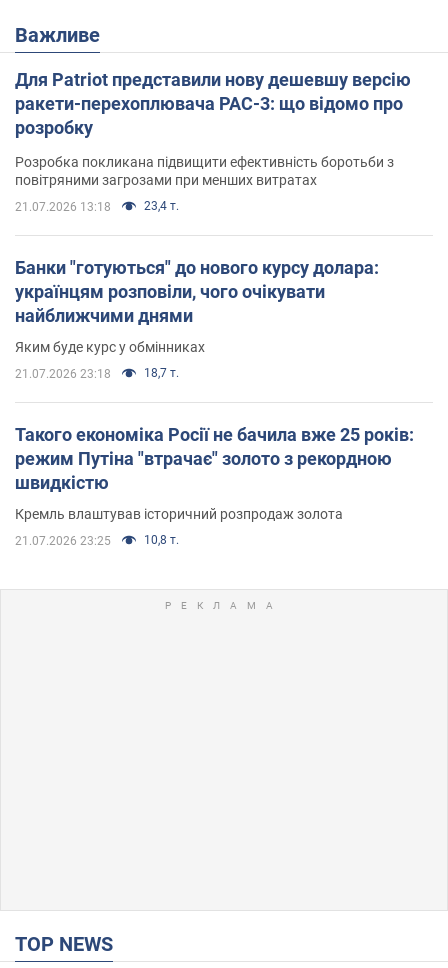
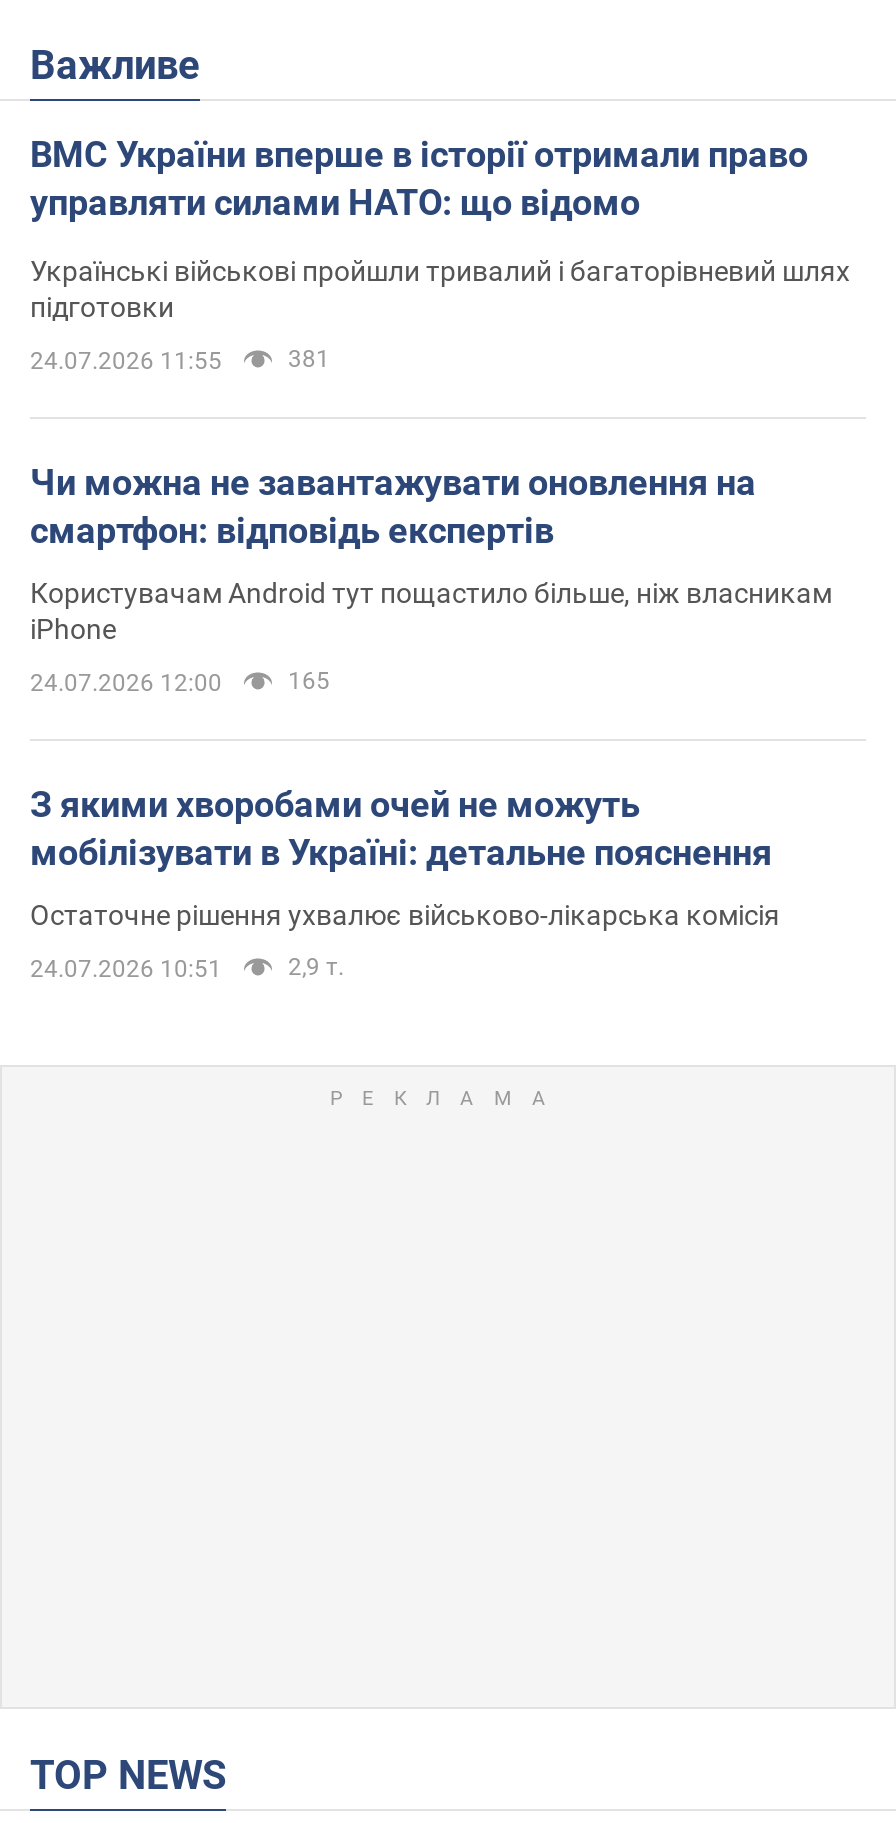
[15,69,411,138] Для Patriot представили нову дешевшу версію | ракети-перехоплювача PAC-3: що відомо про | розробку -> [30,134,808,224] ВМС України вперше в історії отримали право | управляти силами НАТО: що відомо
[15,154,394,188] Розробка покликана підвищити ефективність боротьби з | повітряними загрозами при менших витратах -> [30,256,850,324] Українські військові пройшли тривалий і багаторівневий шлях | підготовки
[15,199,179,214] 21.07.2026 13:18 | 23,4 т. -> [30,346,330,376] 24.07.2026 11:55 | 381
[15,257,379,326] Банки "готуються" до нового курсу долара: | українцям розповіли, чого очікувати | найближчими днями -> [30,462,756,552] Чи можна не завантажувати оновлення на | смартфон: відповідь експертів
[15,339,205,355] Яким буде курс у обмінниках -> [30,578,832,646] Користувачам Android тут пощастило більше, ніж власникам | iPhone
[15,366,179,381] 21.07.2026 23:18 | 18,7 т. -> [30,668,330,698] 24.07.2026 12:00 | 165
[15,424,414,493] Такого економіка Росії не бачила вже 25 років: | режим Путіна "втрачає" золото з рекордною | швидкістю -> [30,784,772,874] З якими хворобами очей не можуть | мобілізувати в Україні: детальне пояснення
[15,506,343,522] Кремль влаштував історичний розпродаж золота -> [30,900,780,932] Остаточне рішення ухвалює військово-лікарська комісія
[15,533,179,548] 21.07.2026 23:25 | 10,8 т. -> [30,954,344,984] 24.07.2026 10:51 | 2,9 т.

